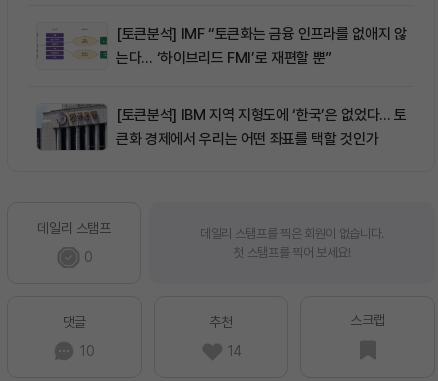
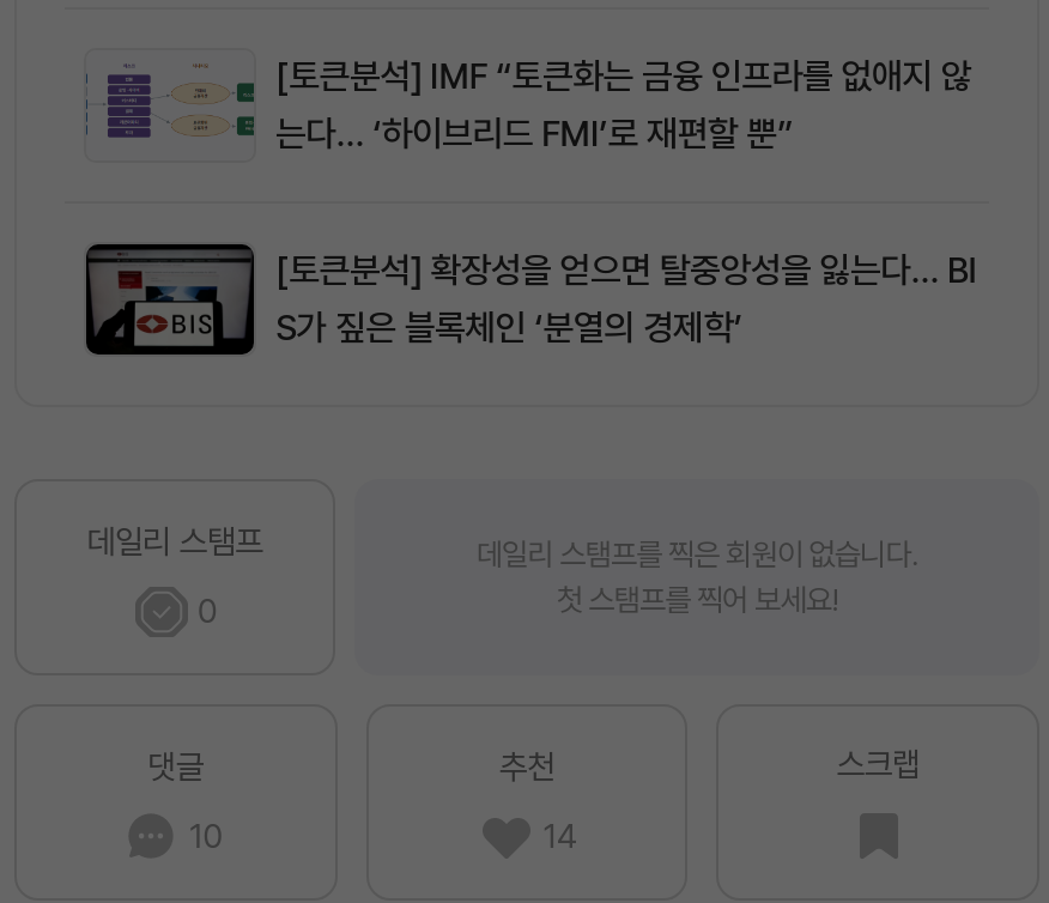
[36,103,407,151] [image] | [토큰분석] IBM 지역 지형도에 ‘한국’은 없었다… 토 | 큰화 경제에서 우리는 어떤 좌표를 택할 것인가 -> [84,241,977,356] [image] | [토큰분석] 확장성을 얻으면 탈중앙성을 잃는다… BI | S가 짚은 블록체인 ‘분열의 경제학’

